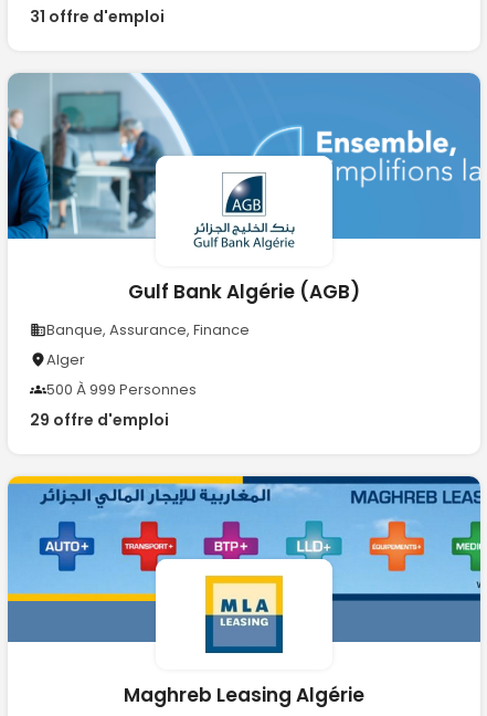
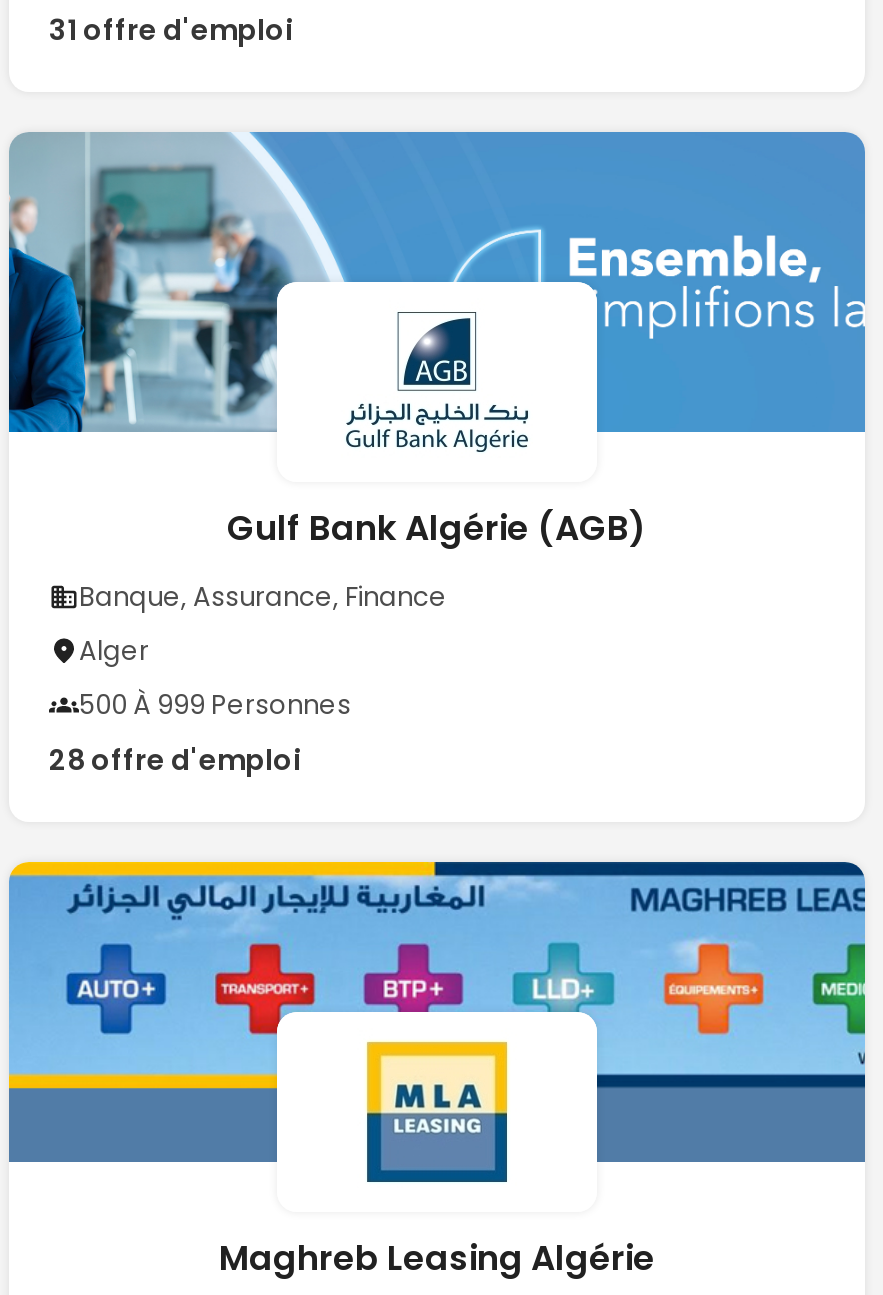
[30,408,169,431] 29 offre d'emploi -> [49,739,301,779] 28 offre d'emploi

